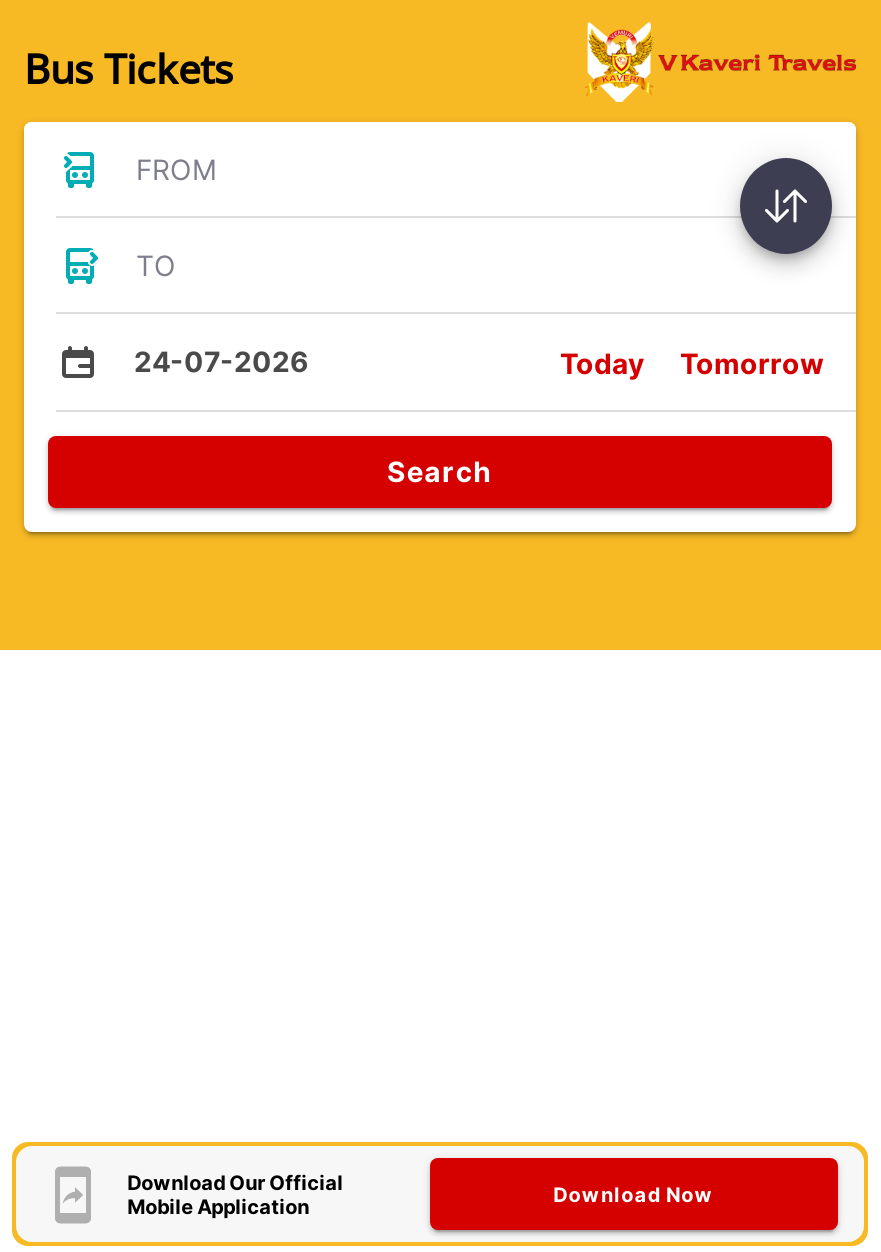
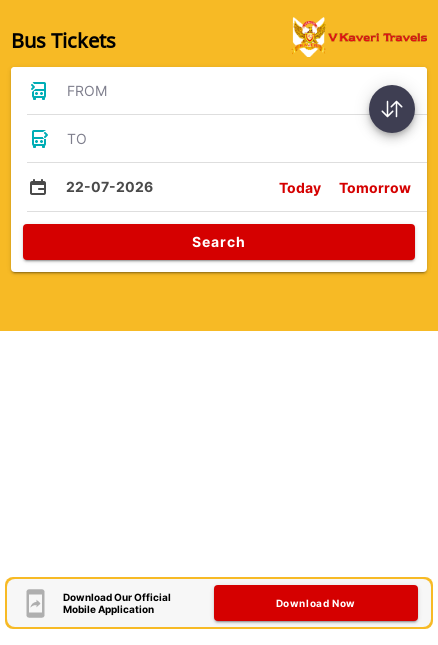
[134,344,308,378] 24-07-2026 -> [66,178,153,195] 22-07-2026

